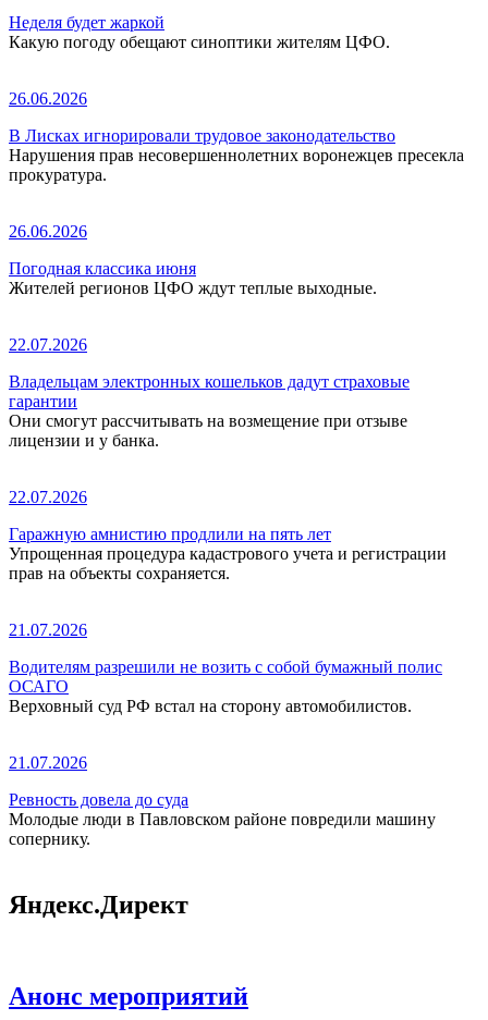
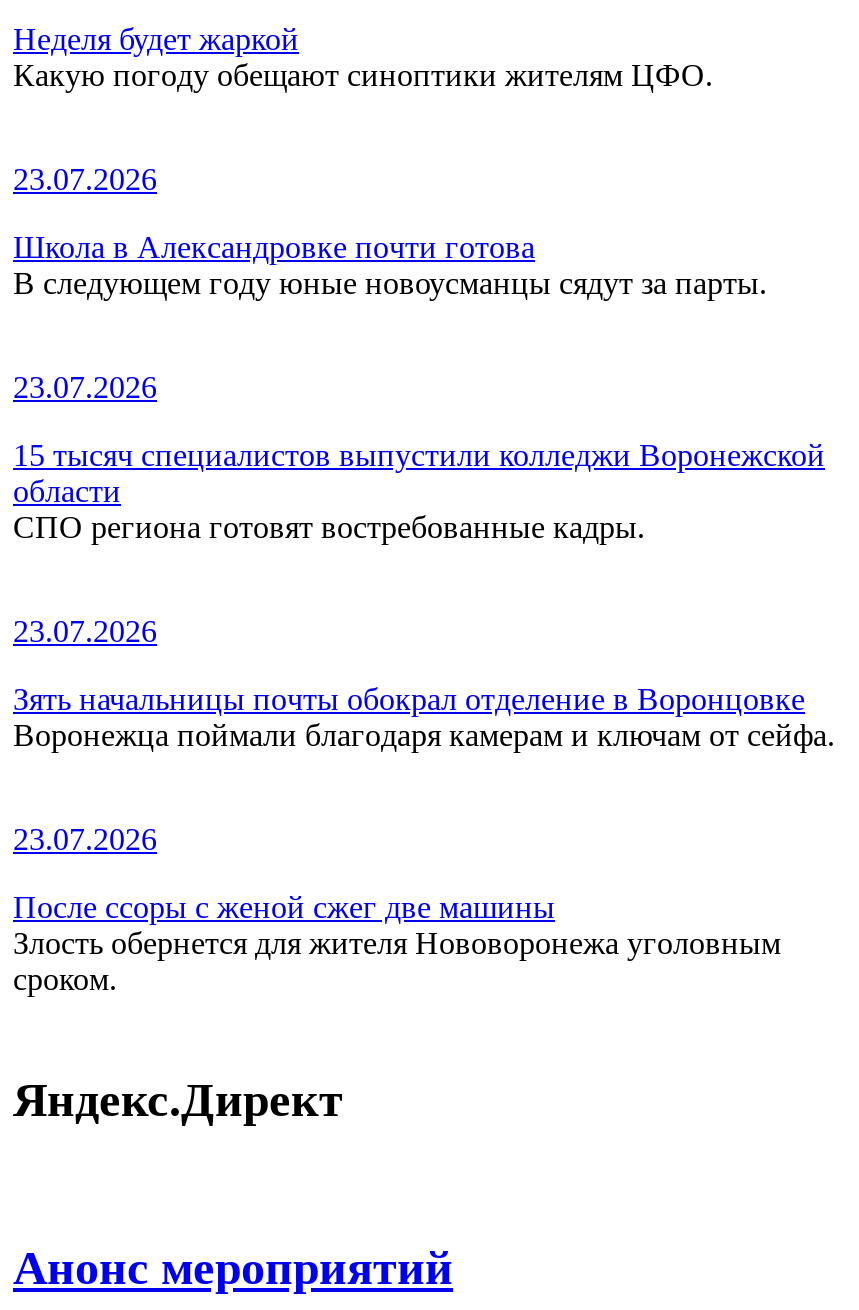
[9,89,464,848] 26.06.2026 | В Лисках игнорировали трудовое законодательство | Нарушения прав несовершеннолетних воронежцев пресекла | прокуратура. | 26.06.2026 | Погодная классика июня | Жителей регионов ЦФО ждут теплые выходные. | 22.07.2026 | Владельцам электронных кошельков дадут страховые | гарантии | Они смогут рассчитывать на возмещение при отзыве | лицензии и у банка. | 22.07.2026 | Гаражную амнистию продлили на пять лет | Упрощенная процедура кадастрового учета и регистрации | прав на объекты сохраняется. | 21.07.2026 | Водителям разрешили не возить с собой бумажный полис | ОСАГО | Верховный суд РФ встал на сторону автомобилистов. | 21.07.2026 | Ревность довела до суда | Молодые люди в Павловском районе повредили машину | сопернику. -> [13,161,835,995] 23.07.2026 | Школа в Александровке почти готова | В следующем году юные новоусманцы сядут за парты. | 23.07.2026 | 15 тысяч специалистов выпустили колледжи Воронежской | области | СПО региона готовят востребованные кадры. | 23.07.2026 | Зять начальницы почты обокрал отделение в Воронцовке | Воронежца поймали благодаря камерам и ключам от сейфа. | 23.07.2026 | После ссоры с женой сжег две машины | Злость обернется для жителя Нововоронежа уголовным | сроком.

